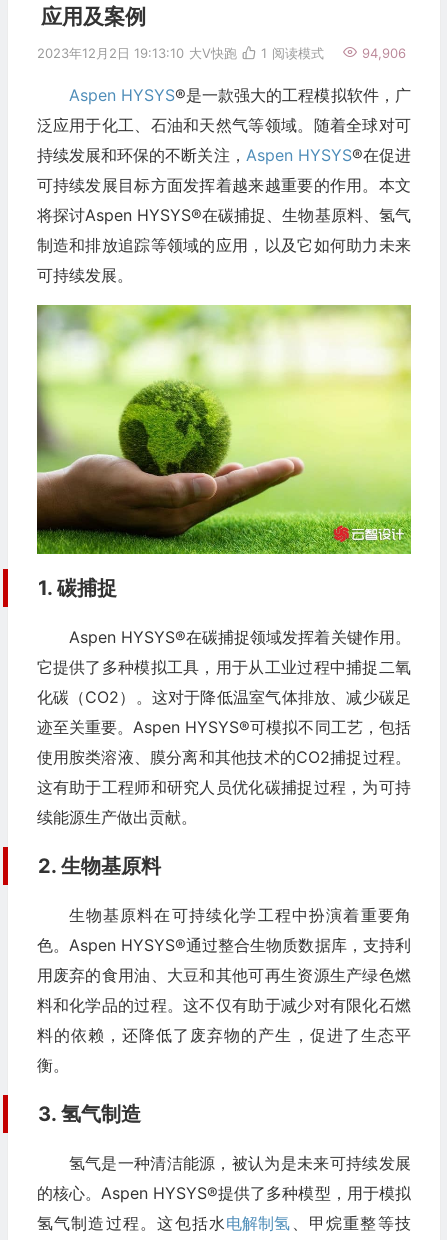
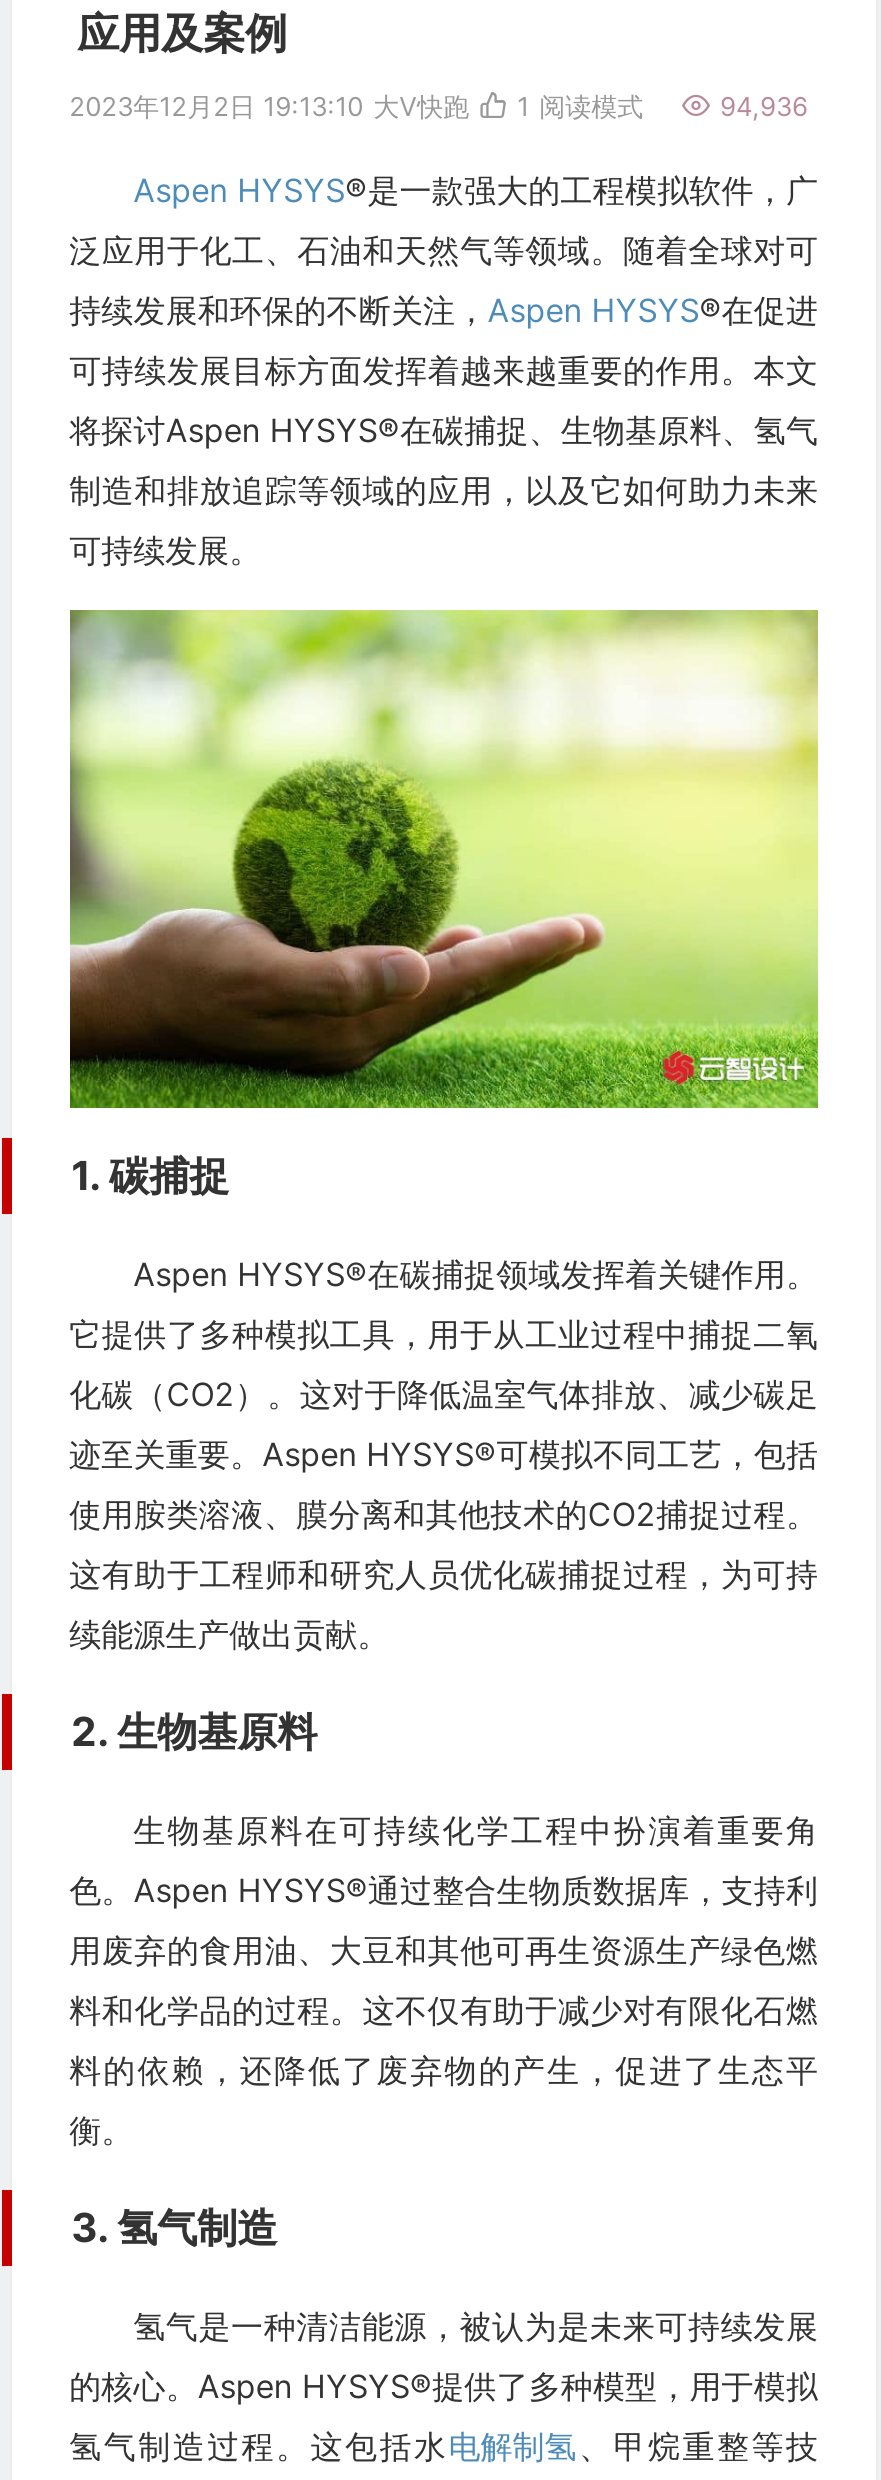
[362,45,406,61] 94,906 -> [720,90,808,122] 94,936

